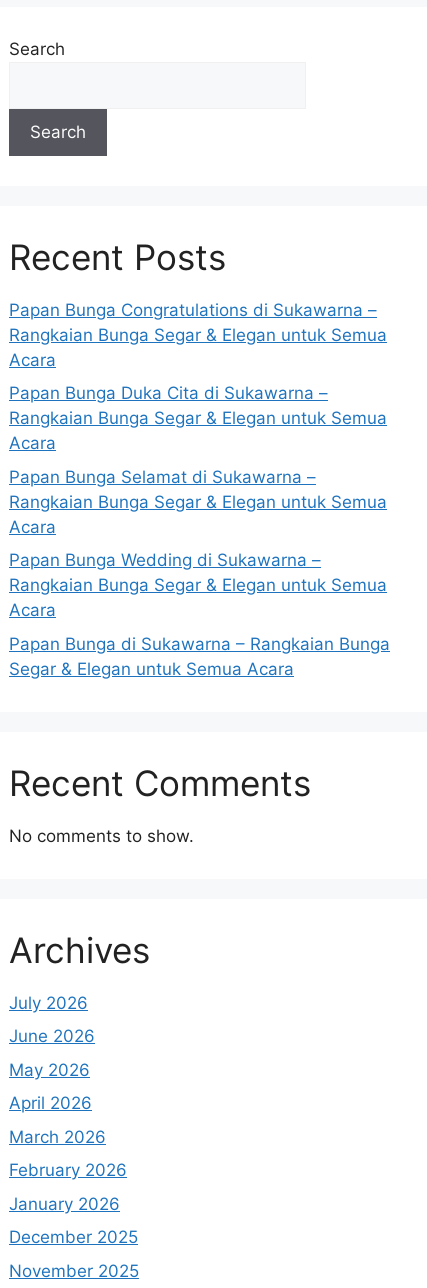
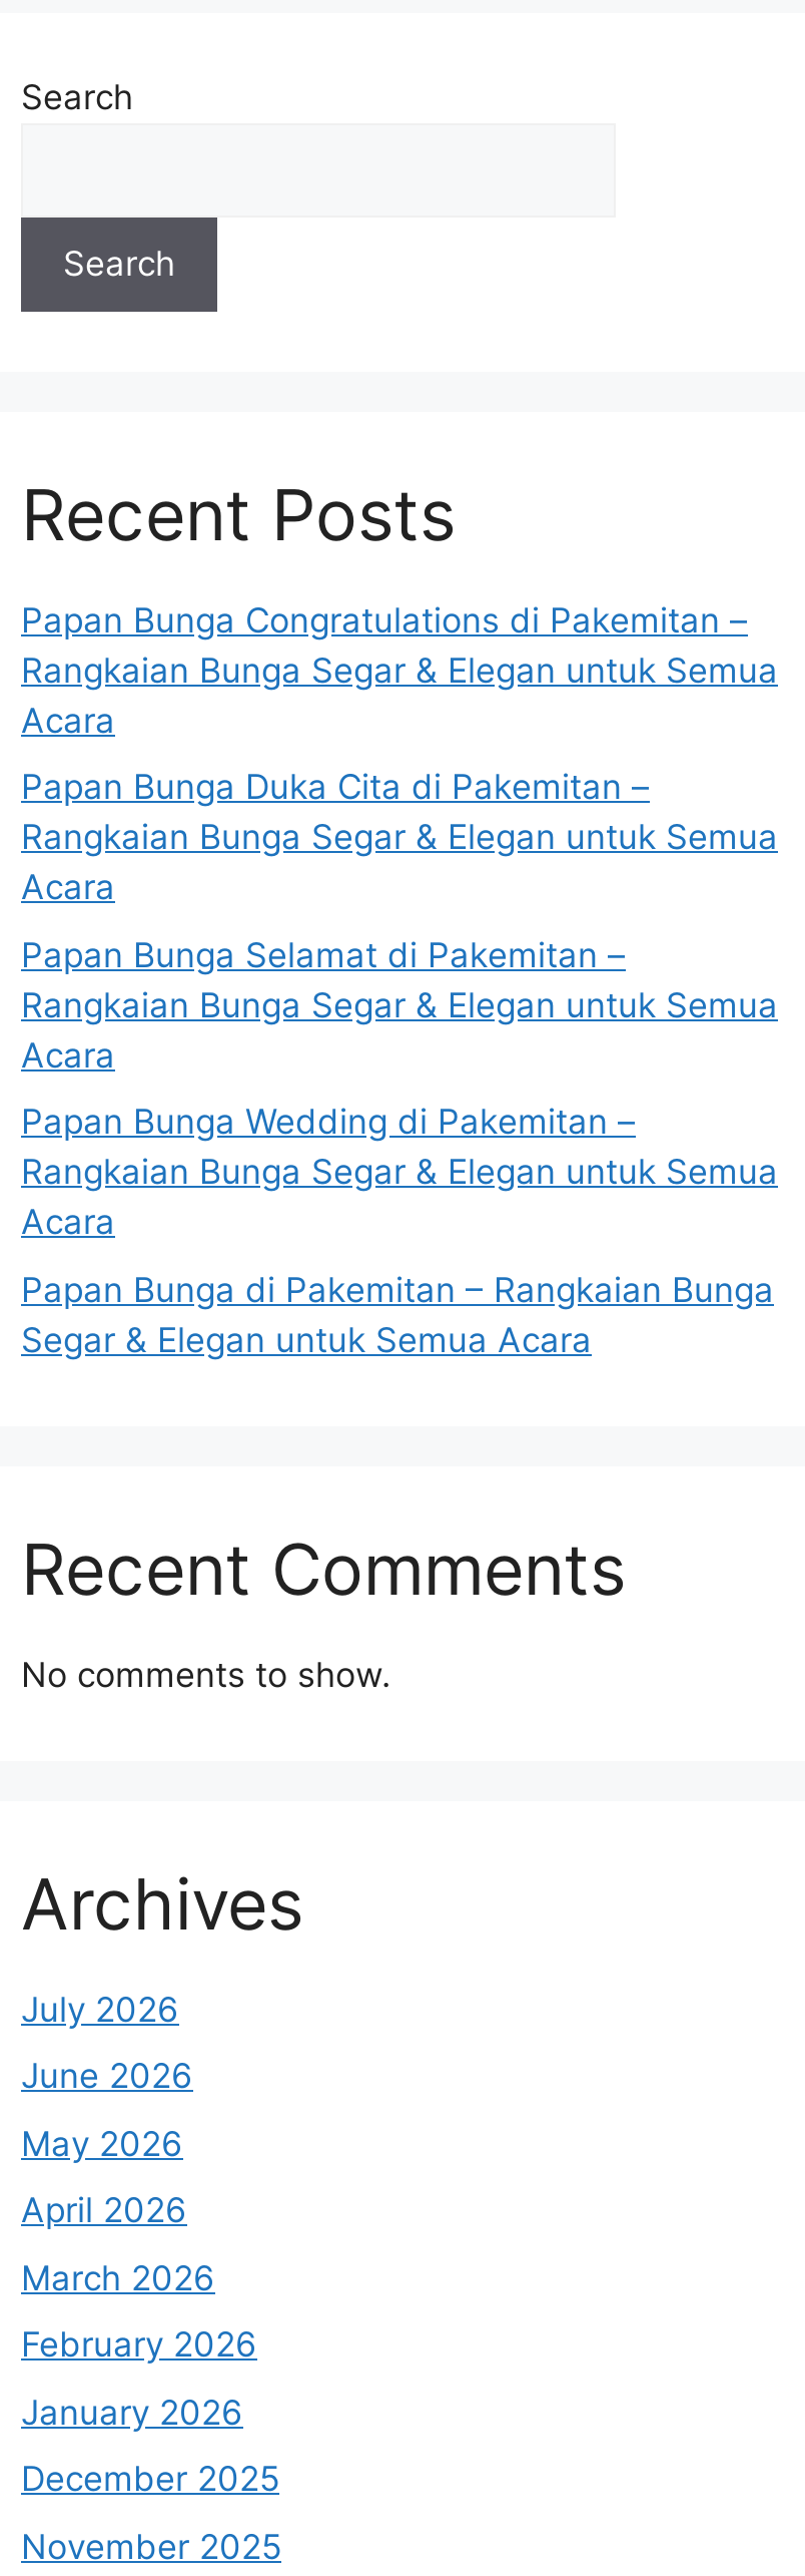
[9,299,377,319] Papan Bunga Congratulations di Sukawarna – -> [21,599,748,639] Papan Bunga Congratulations di Pakemitan –
[9,383,328,403] Papan Bunga Duka Cita di Sukawarna – -> [21,767,650,807] Papan Bunga Duka Cita di Pakemitan –
[9,466,316,486] Papan Bunga Selamat di Sukawarna – -> [21,934,626,974] Papan Bunga Selamat di Pakemitan –
[9,550,321,570] Papan Bunga Wedding di Sukawarna – -> [21,1102,636,1142] Papan Bunga Wedding di Pakemitan –
[9,633,390,653] Papan Bunga di Sukawarna – Rangkaian Bunga -> [21,1269,774,1309] Papan Bunga di Pakemitan – Rangkaian Bunga

